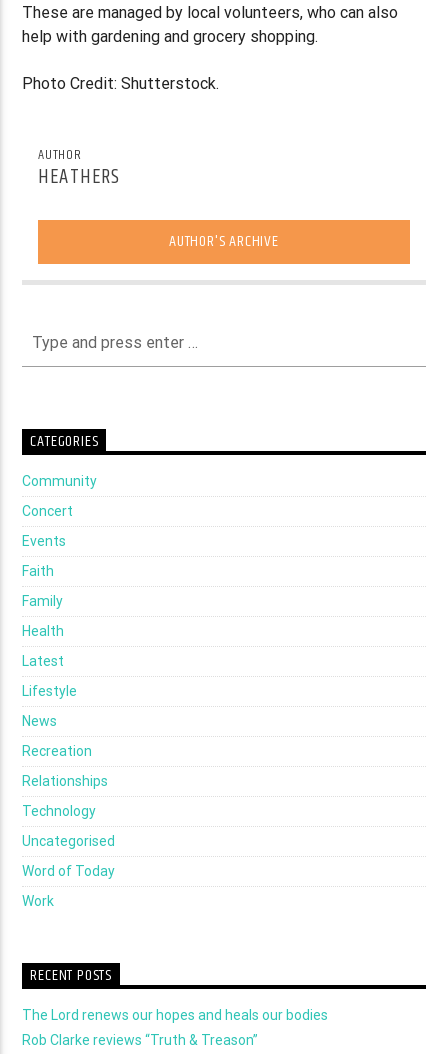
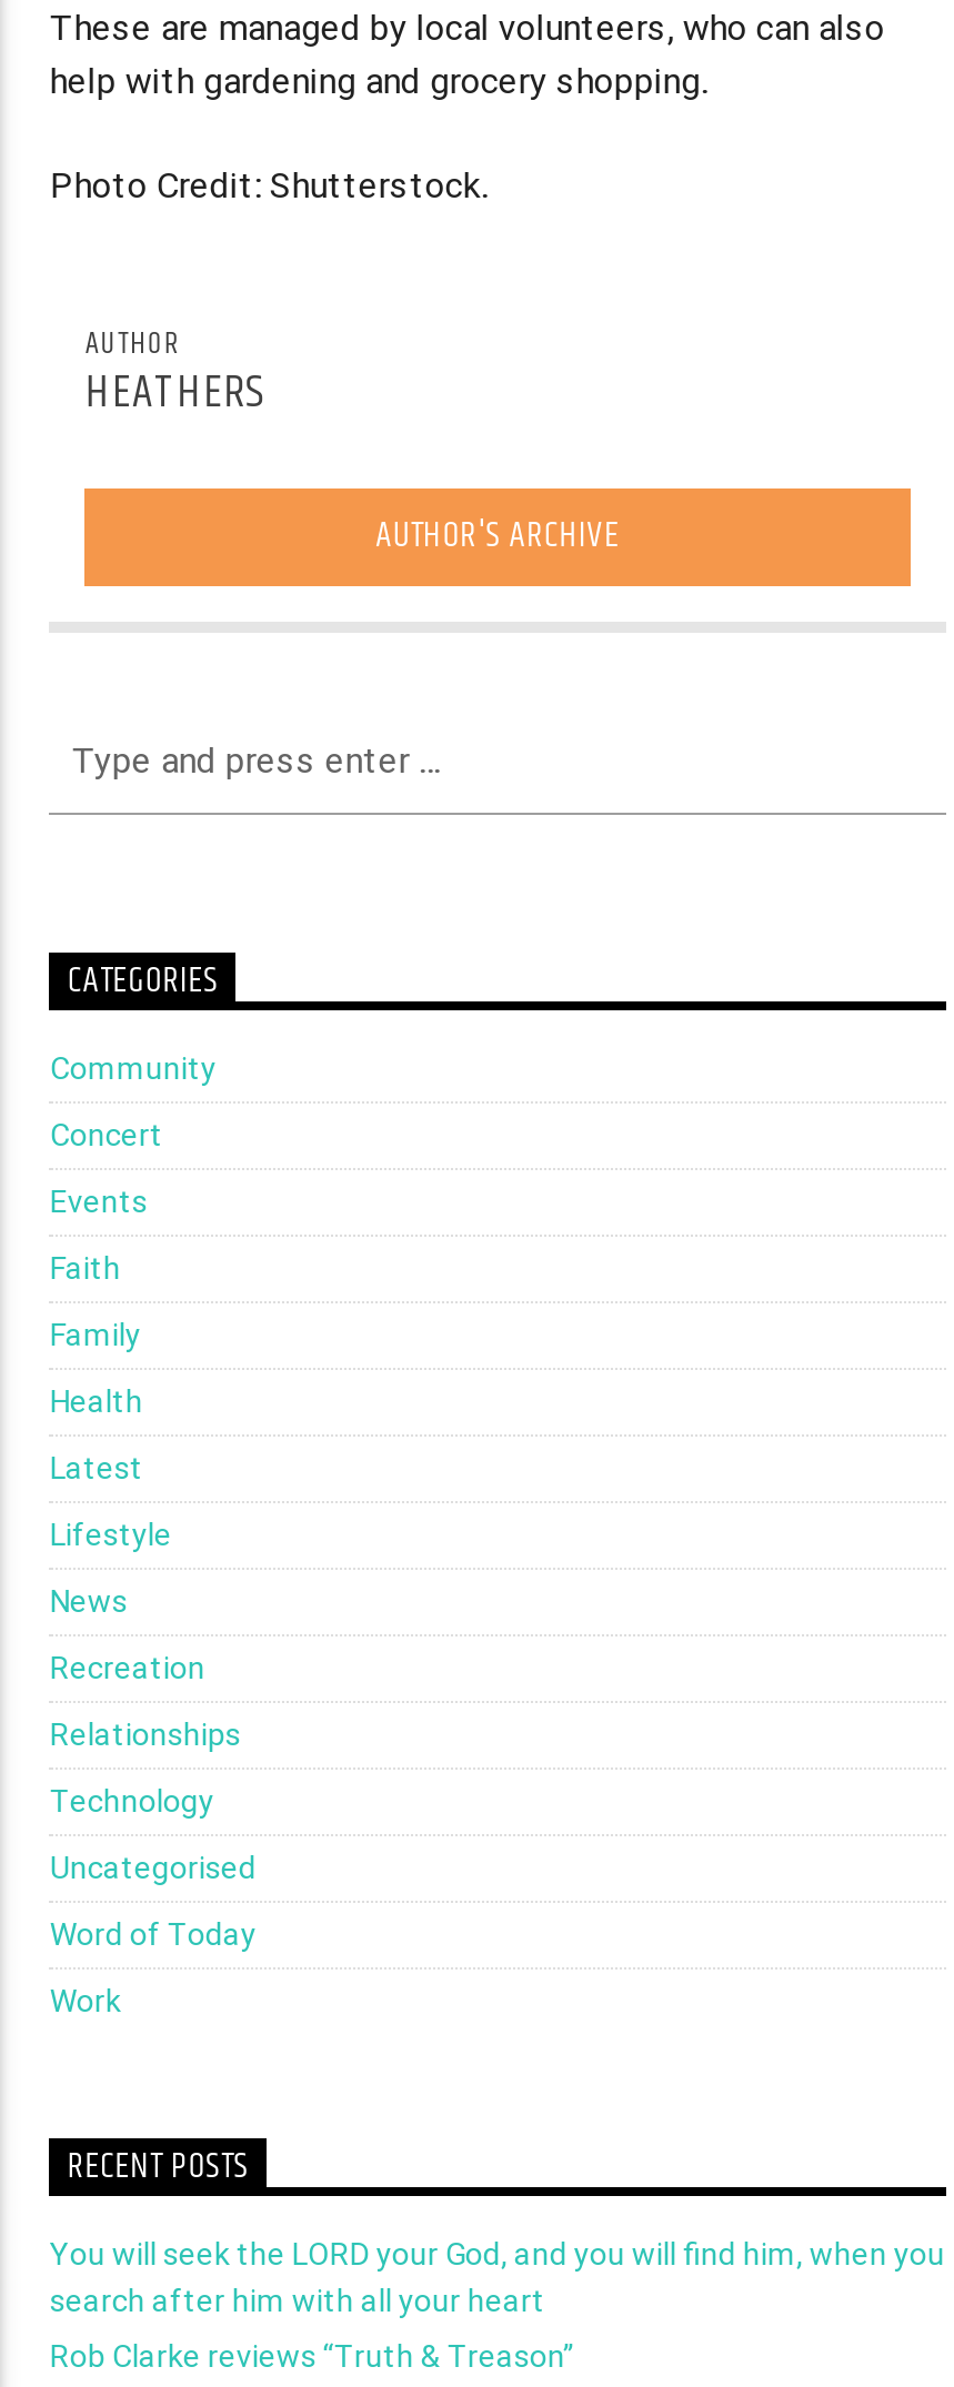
[22,1007,328,1023] The Lord renews our hopes and heals our bodies -> [50,2236,945,2318] You will seek the LORD your God, and you will find him, when you | search after him with all your heart

